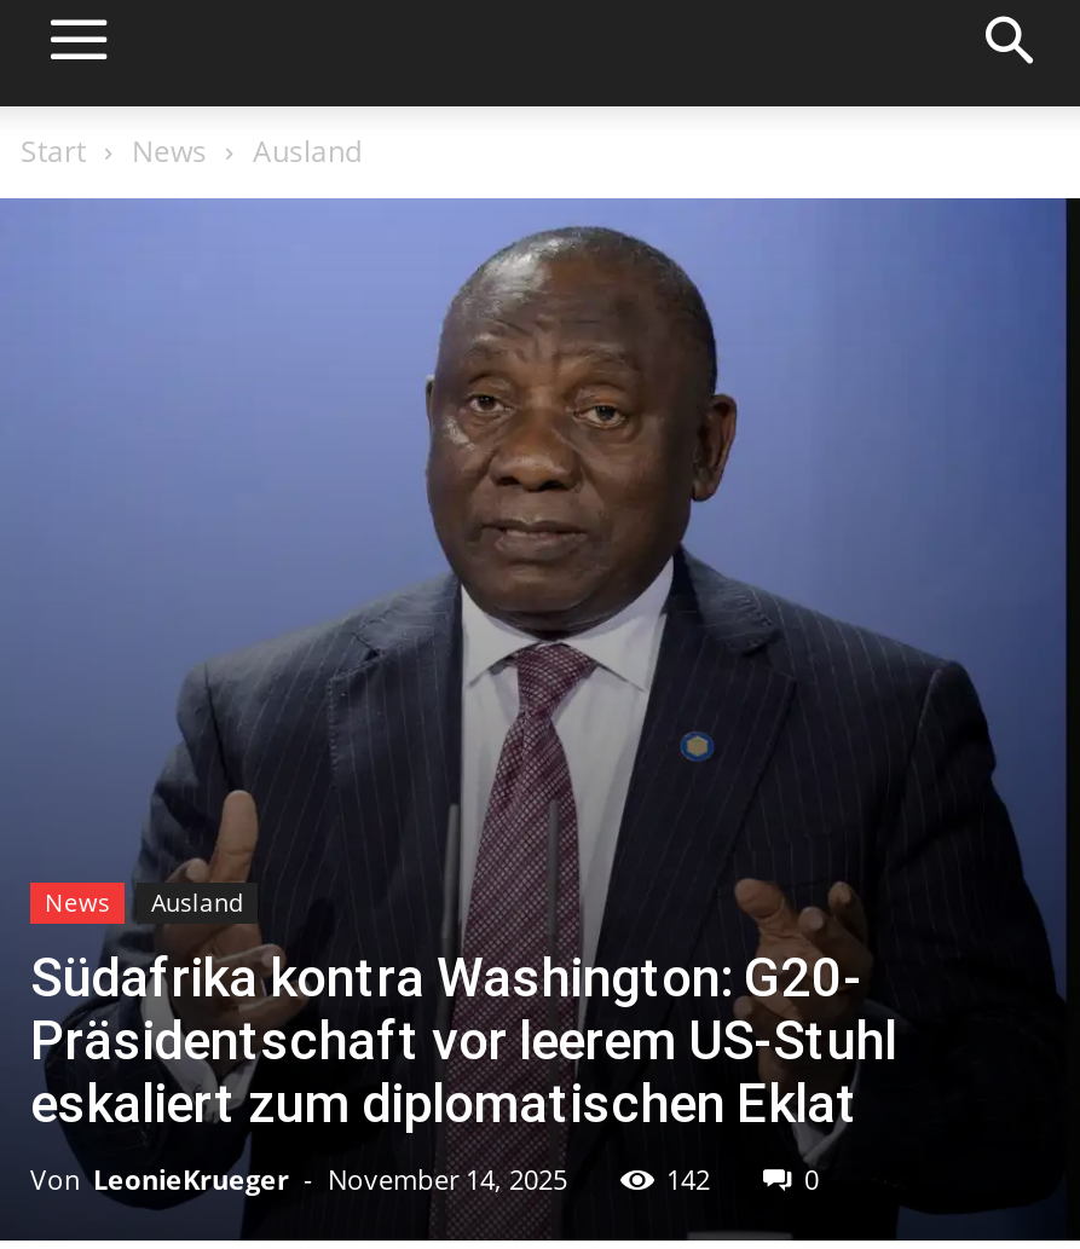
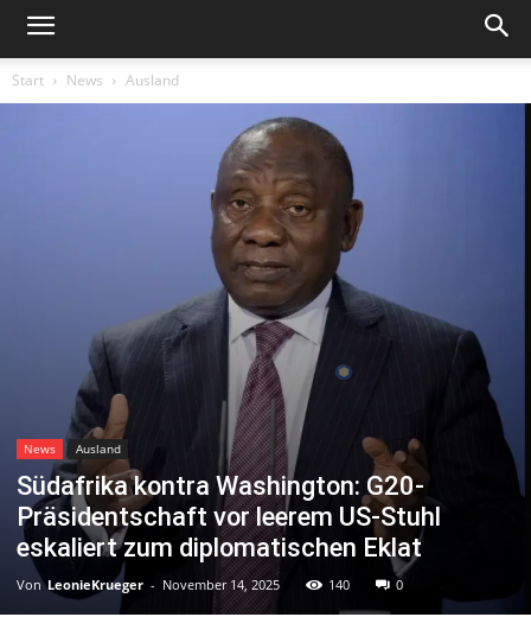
[666,1160,710,1196] 142 -> [328,575,350,593] 140

